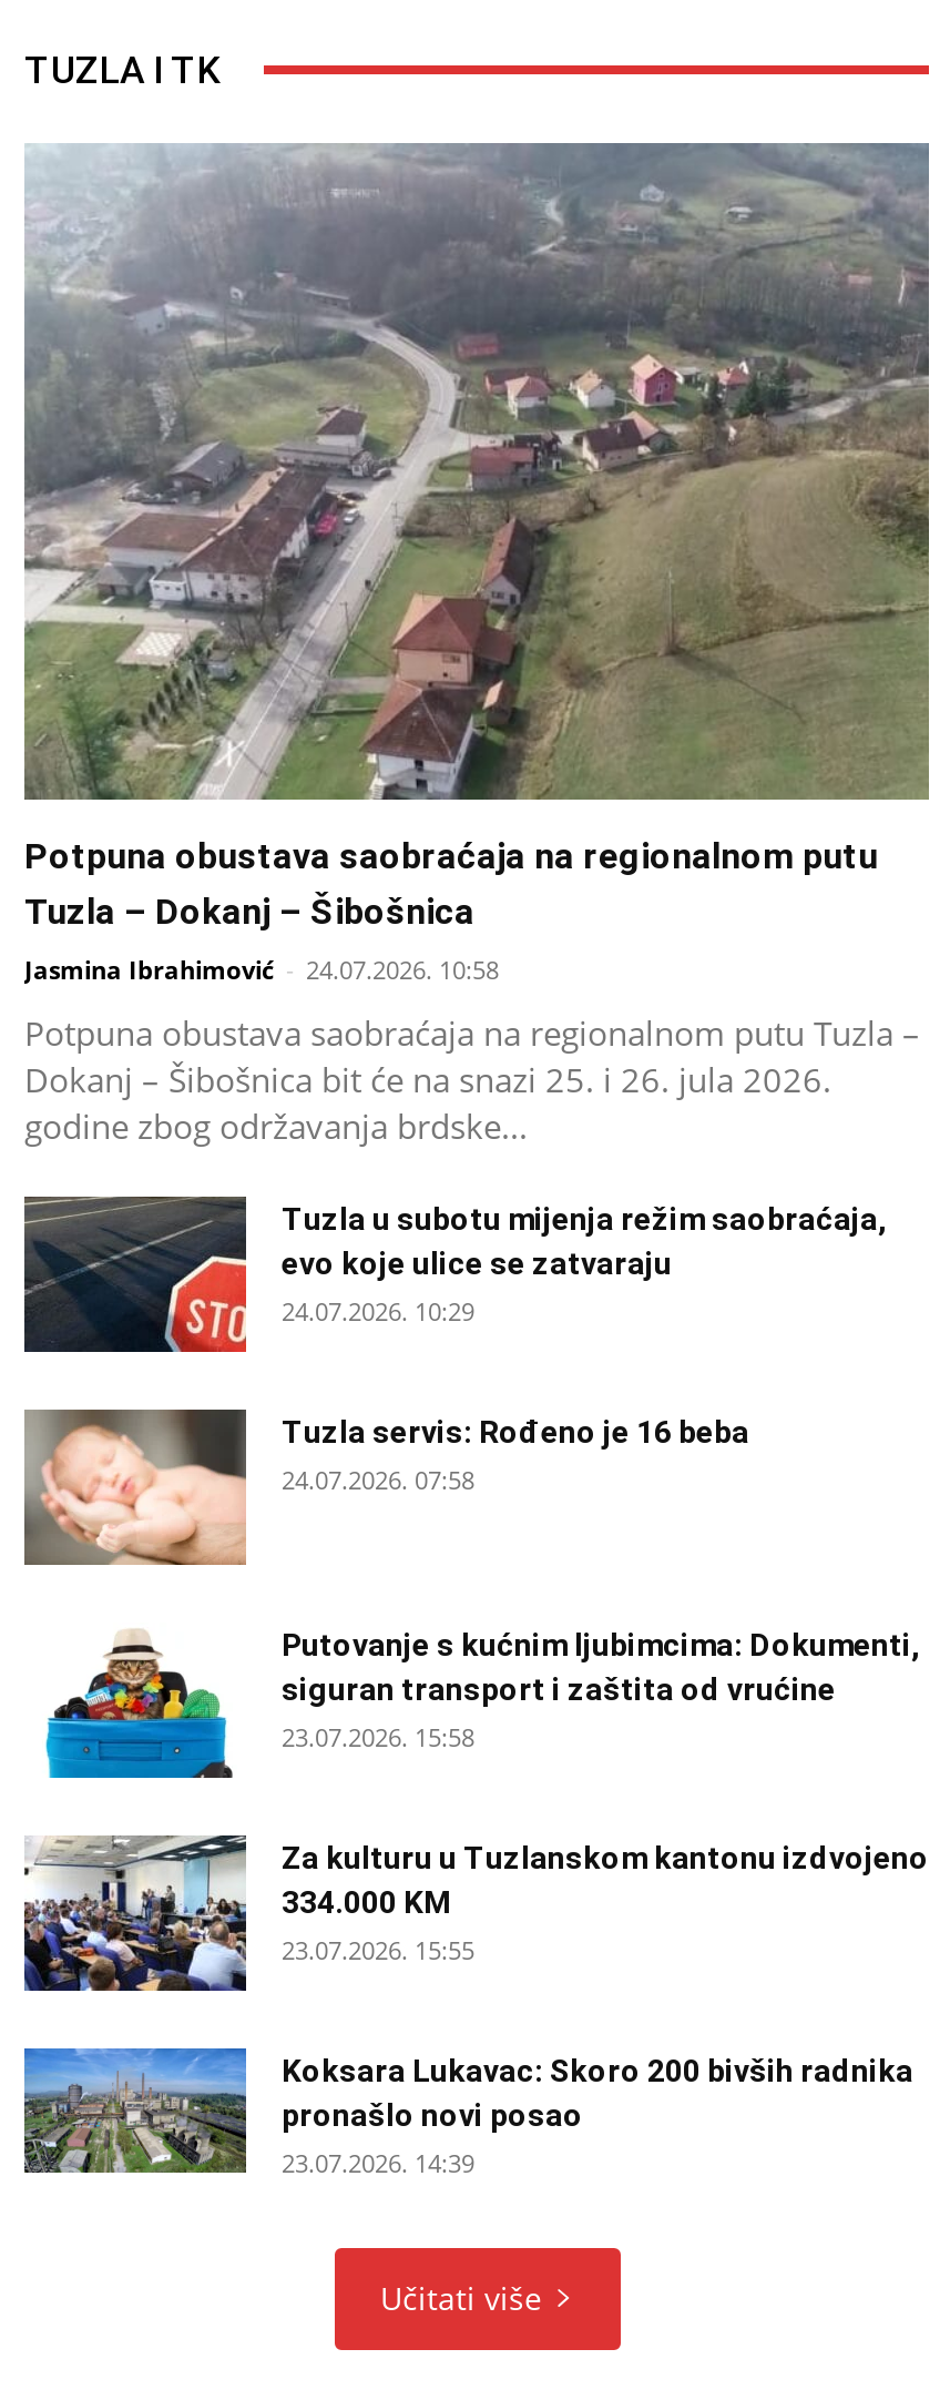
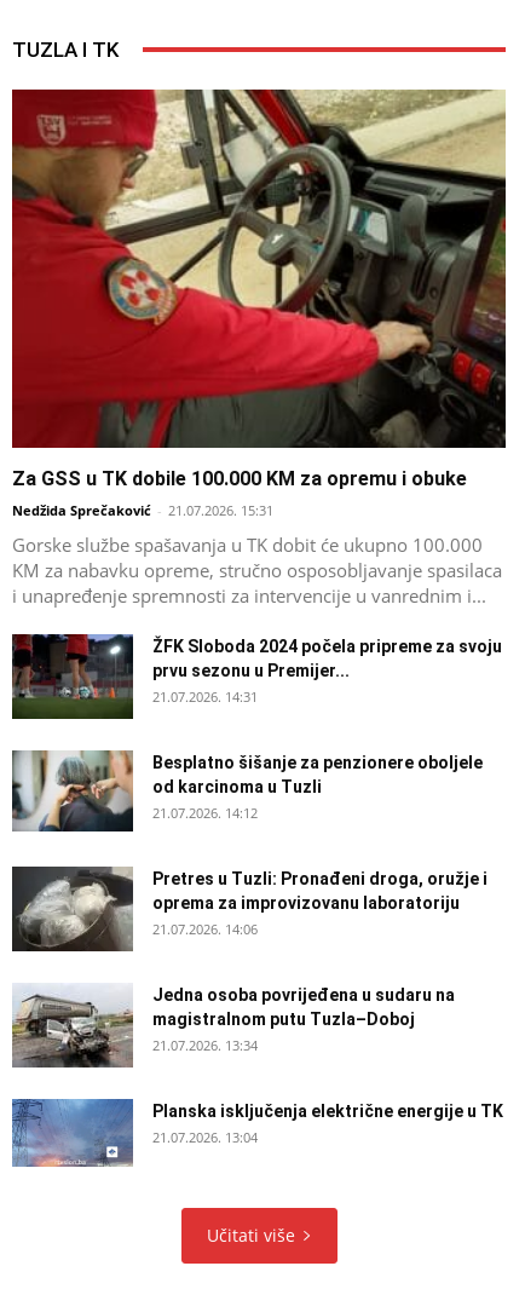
[22,141,931,932] [image] | Potpuna obustava saobraćaja na regionalnom putu | Tuzla – Dokanj – Šibošnica -> [11,88,507,490] [image] | Za GSS u TK dobile 100.000 KM za opremu i obuke
[24,952,499,986] Jasmina Ibrahimović - 24.07.2026. 10:58 -> [12,501,273,519] Nedžida Sprečaković - 21.07.2026. 15:31
[24,1010,920,1147] Potpuna obustava saobraćaja na regionalnom putu Tuzla – | Dokanj – Šibošnica bit će na snazi 25. i 26. jula 2026. | godine zbog održavanja brdske... -> [12,532,502,607] Gorske službe spašavanja u TK dobit će ukupno 100.000 | KM za nabavku opreme, stručno osposobljavanje spasilaca | i unapređenje spremnosti za intervencije u vanrednim i...
[22,1194,887,1354] [image] | Tuzla u subotu mijenja režim saobraćaja, | evo koje ulice se zatvaraju | 24.07.2026. 10:29 -> [12,636,502,720] [image] | ŽFK Sloboda 2024 počela pripreme za svoju | prvu sezonu u Premijer... | 21.07.2026. 14:31
[22,1407,749,1567] [image] | Tuzla servis: Rođeno je 16 beba | 24.07.2026. 07:58 -> [12,750,483,835] [image] | Besplatno šišanje za penzionere oboljele | od karcinoma u Tuzli | 21.07.2026. 14:12
[24,1623,920,1780] [image] | Putovanje s kućnim ljubimcima: Dokumenti, | siguran transport i zaštita od vrućine | 23.07.2026. 15:58 -> [11,867,487,953] [image] | Pretres u Tuzli: Pronađeni droga, oružje i | oprema za improvizovanu laboratoriju | 21.07.2026. 14:06
[22,1833,929,1993] [image] | Za kulturu u Tuzlanskom kantonu izdvojeno | 334.000 KM | 23.07.2026. 15:55 -> [12,985,455,1069] [image] | Jedna osoba povrijeđena u sudaru na | magistralnom putu Tuzla–Doboj | 21.07.2026. 13:34
[22,2048,913,2179] [image] | Koksara Lukavac: Skoro 200 bivših radnika | pronašlo novi posao | 23.07.2026. 14:39 -> [12,1099,503,1167] [image] | Planska isključenja električne energije u TK | 21.07.2026. 13:04

